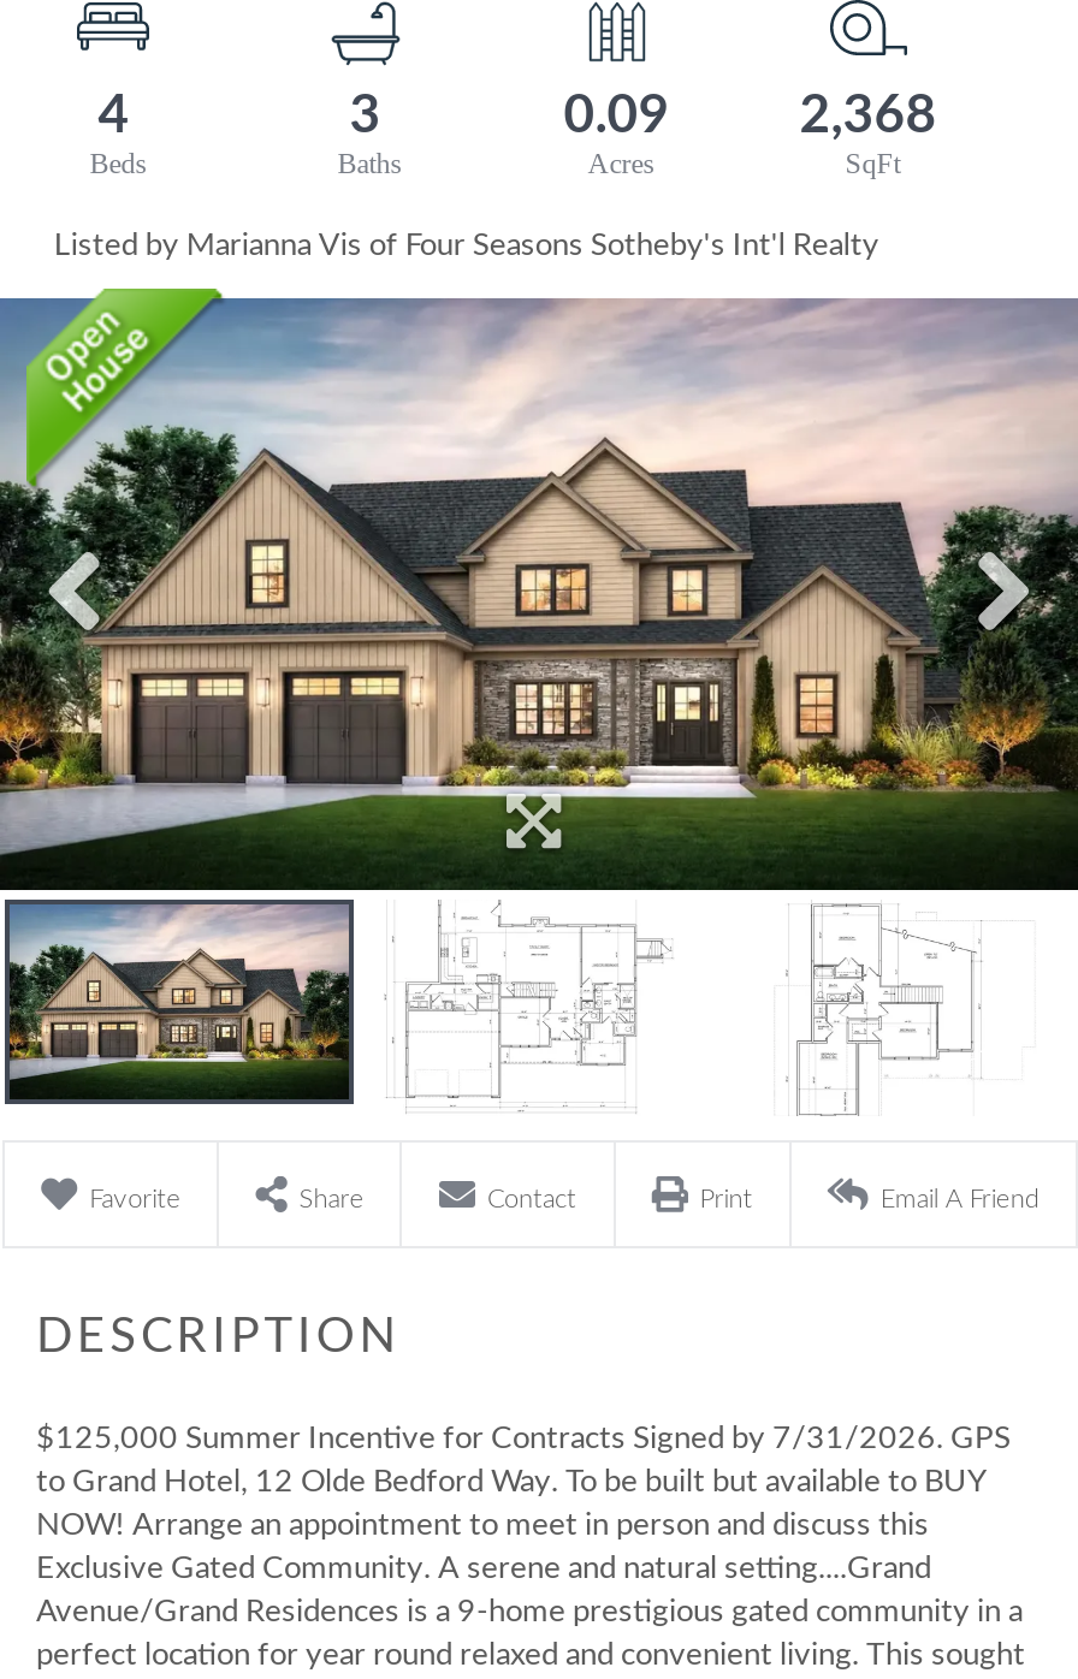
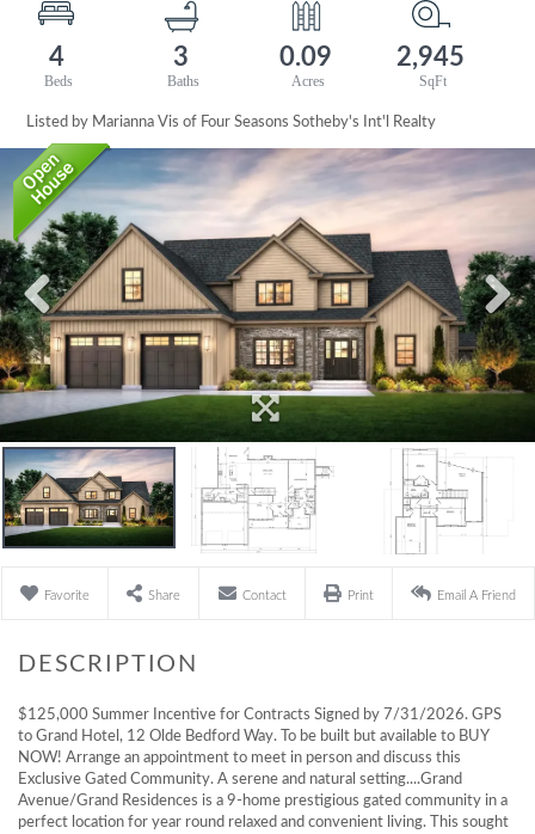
[799,89,937,142] 2,368 -> [397,44,465,70] 2,945

